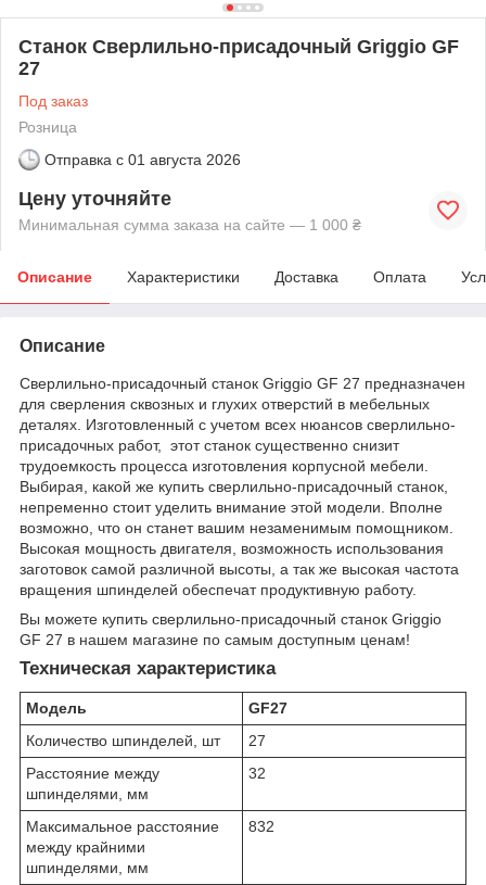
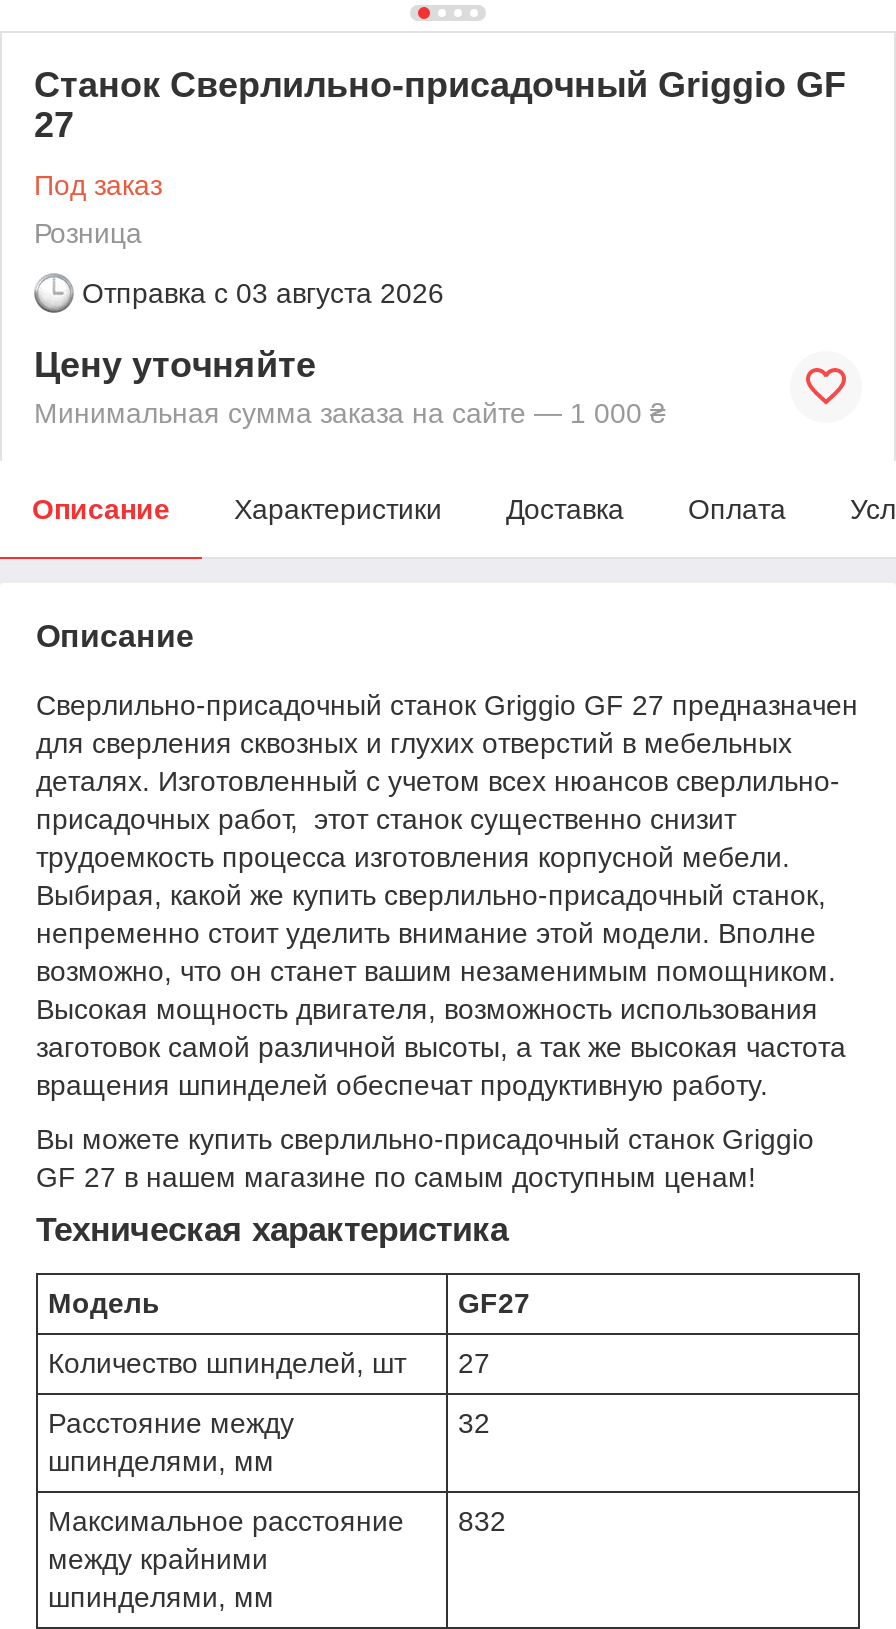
[44,151,241,168] Отправка с 01 августа 2026 -> [82,277,444,309] Отправка с 03 августа 2026

